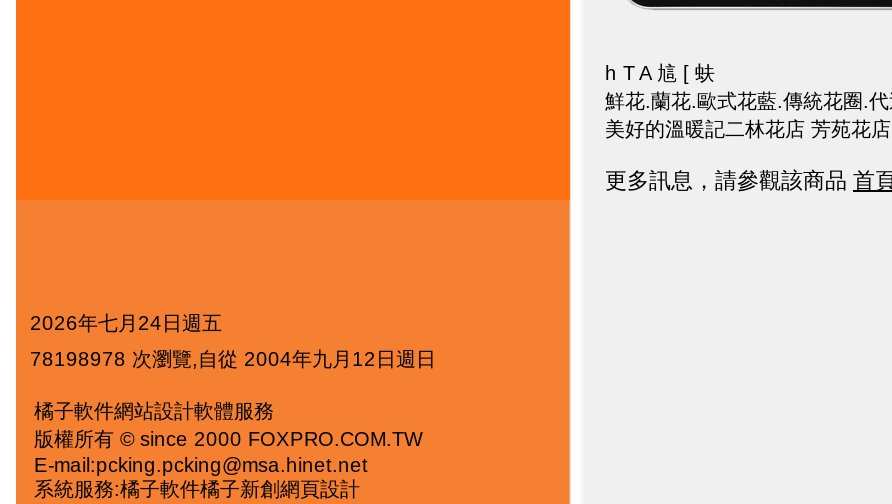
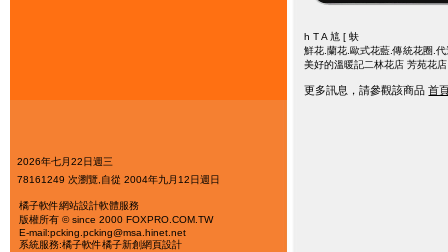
[18,312,234,334] 2026年七月24日週五 -> [11,156,119,167] 2026年七月22日週三
[18,348,436,370] 78198978 次瀏覽,自從 2004年九月12日週日 -> [11,174,220,185] 78161249 次瀏覽,自從 2004年九月12日週日

